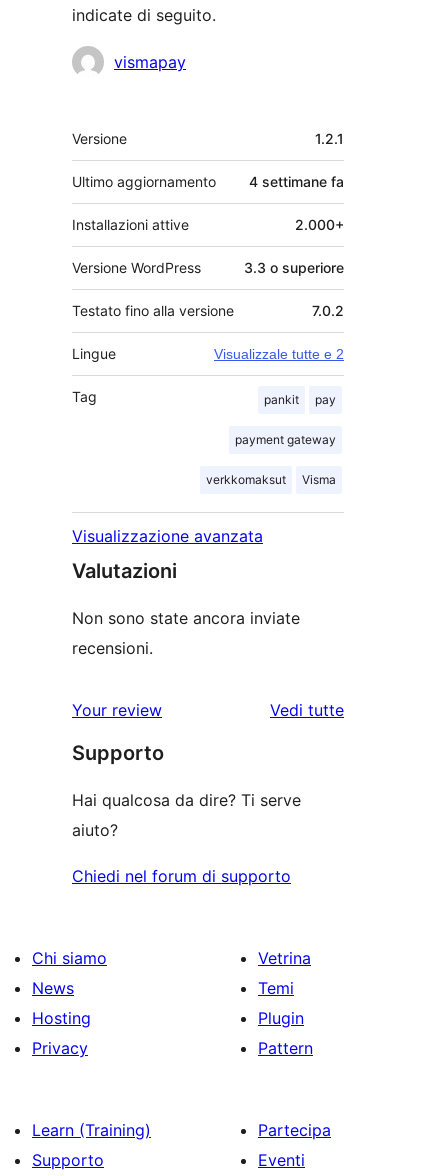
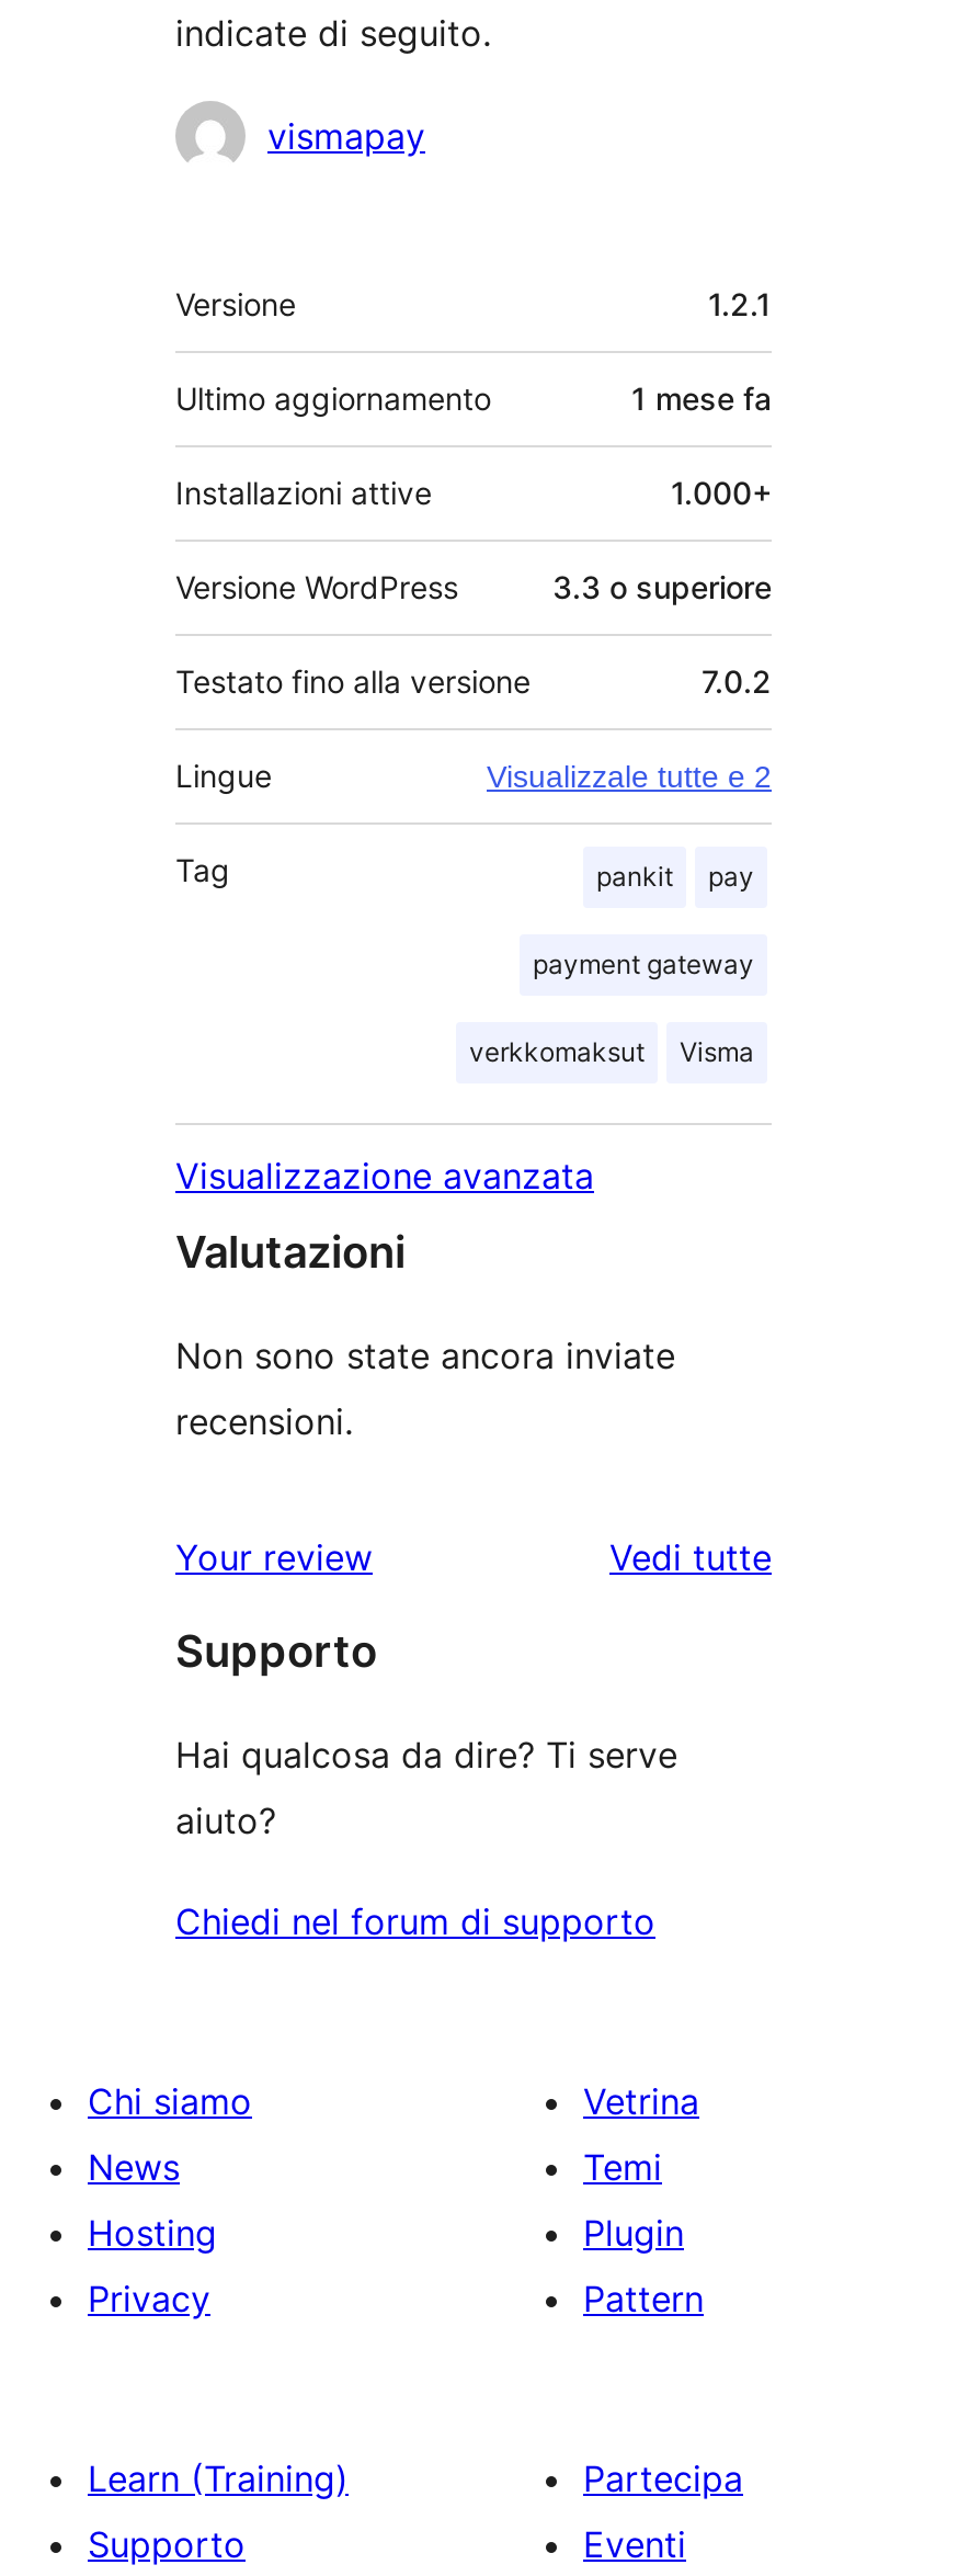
[249,173,344,190] 4 settimane fa -> [631,380,772,417] 1 mese fa
[295,216,344,233] 2.000+ -> [671,474,772,511] 1.000+

